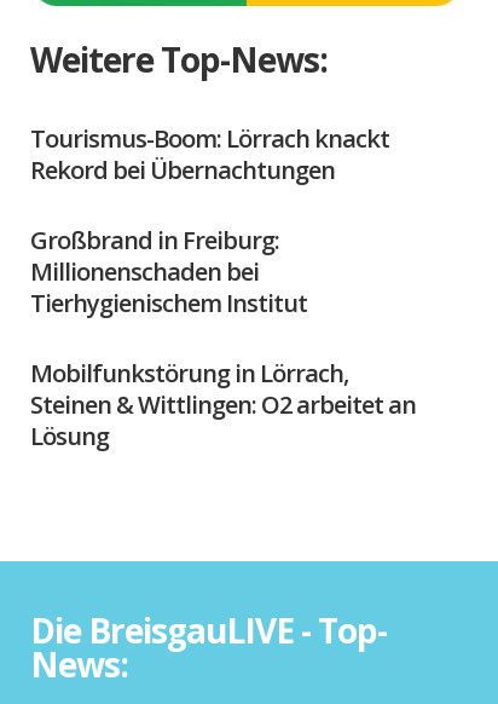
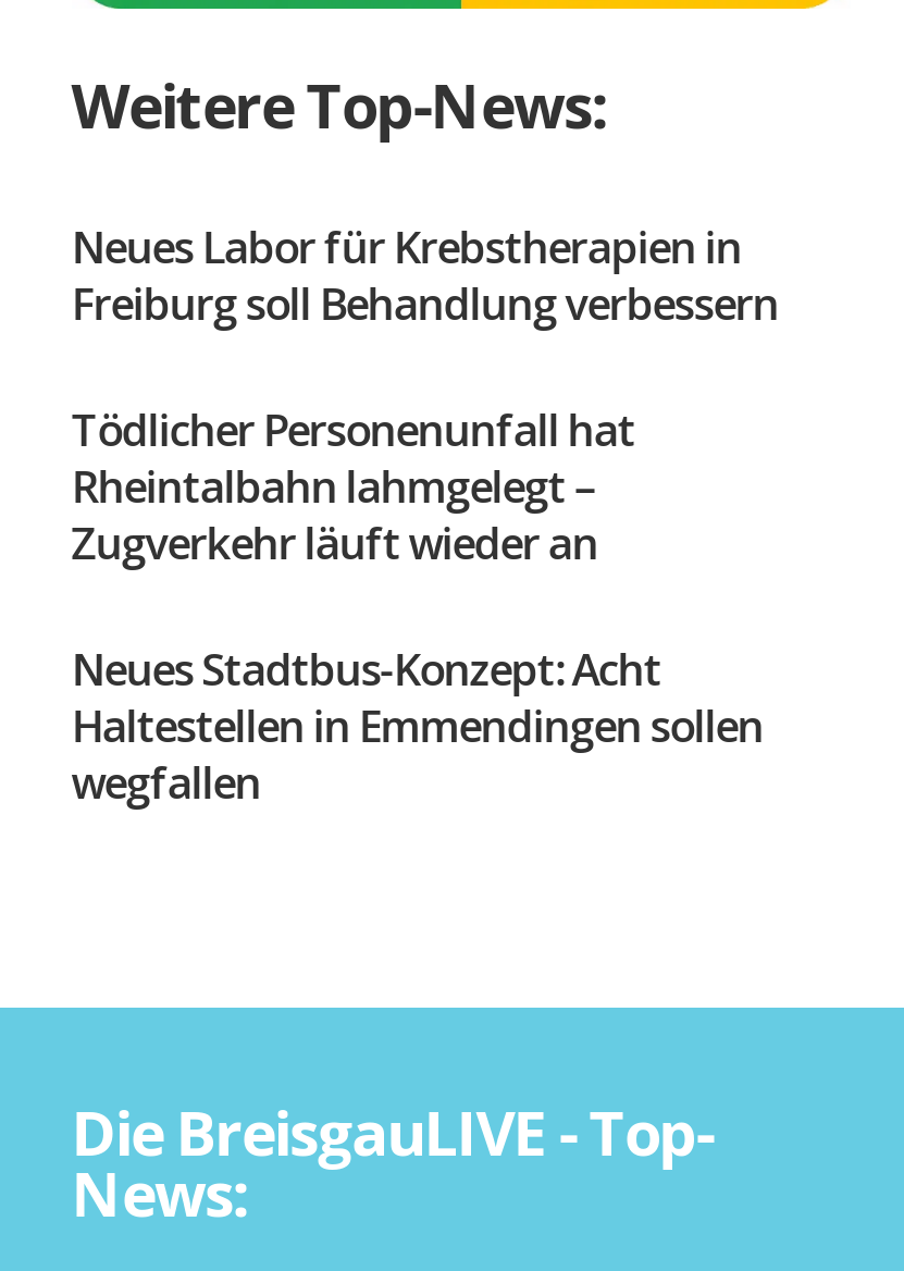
[30,122,389,186] Tourismus-Boom: Lörrach knackt | Rekord bei Übernachtungen -> [71,219,778,334] Neues Labor für Krebstherapien in | Freiburg soll Behandlung verbessern
[30,223,307,319] Großbrand in Freiburg: | Millionenschaden bei | Tierhygienischem Institut -> [71,402,635,574] Tödlicher Personenunfall hat | Rheintalbahn lahmgelegt – | Zugverkehr läuft wieder an
[30,356,416,452] Mobilfunkstörung in Lörrach, | Steinen & Wittlingen: O2 arbeitet an | Lösung -> [71,641,763,813] Neues Stadtbus-Konzept: Acht | Haltestellen in Emmendingen sollen | wegfallen

